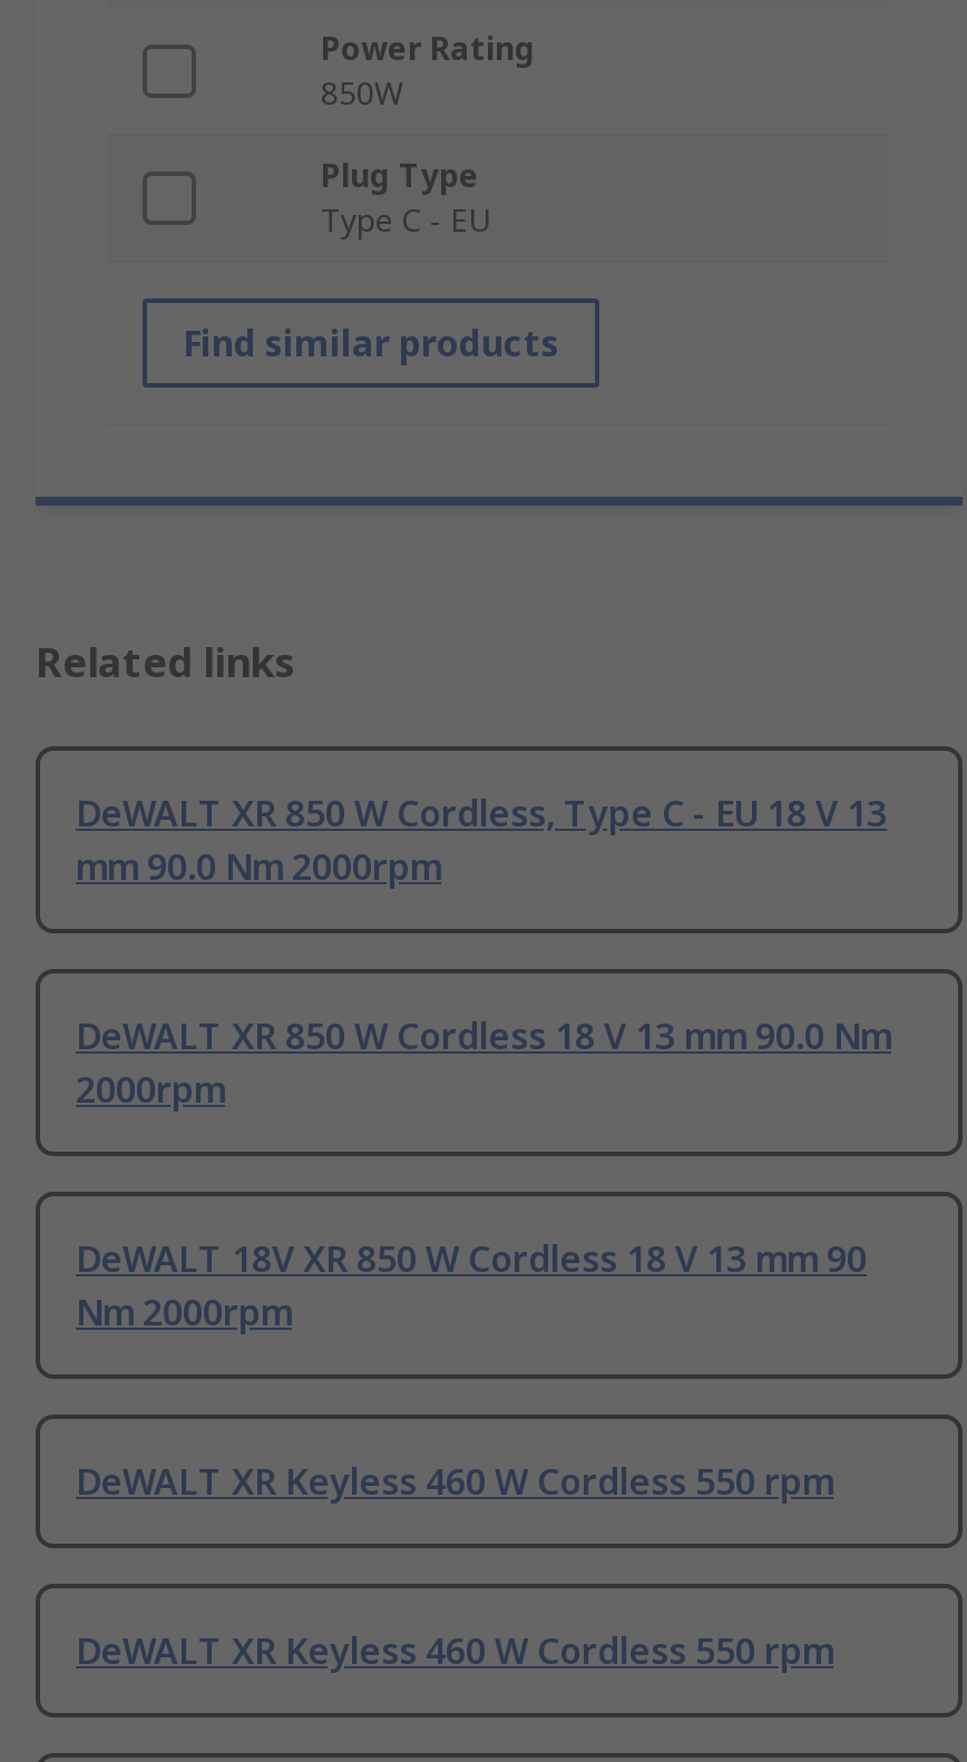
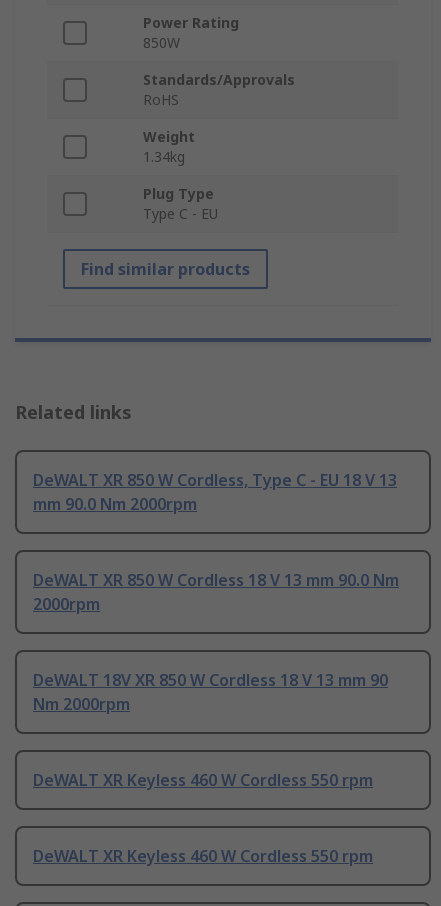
none -> [143,70,295,166] Standards/Approvals | RoHS | Weight | 1.34kg

